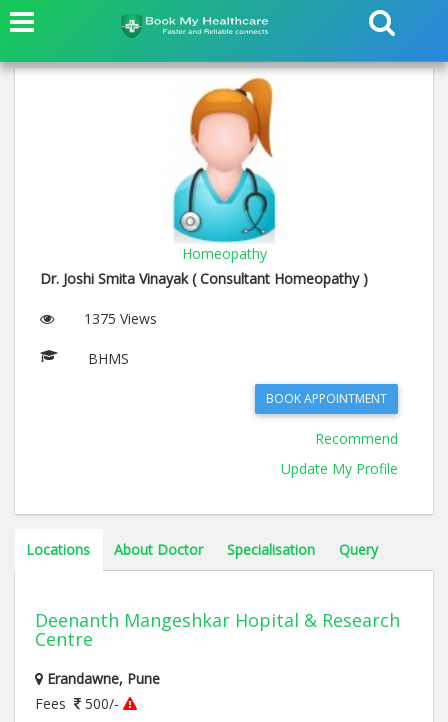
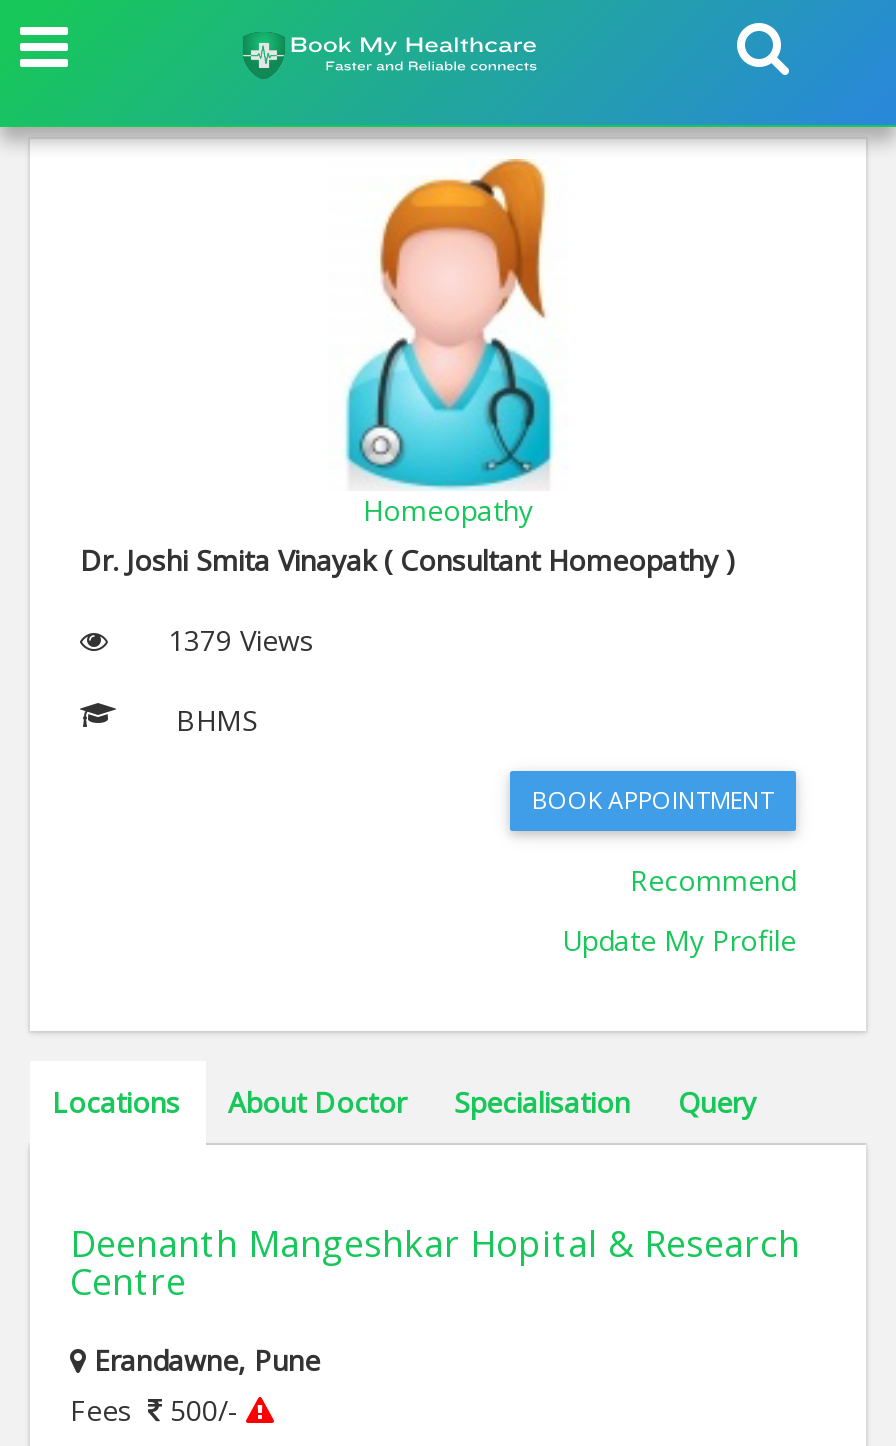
[84,309,157,328] 1375 Views -> [168,621,314,659] 1379 Views

